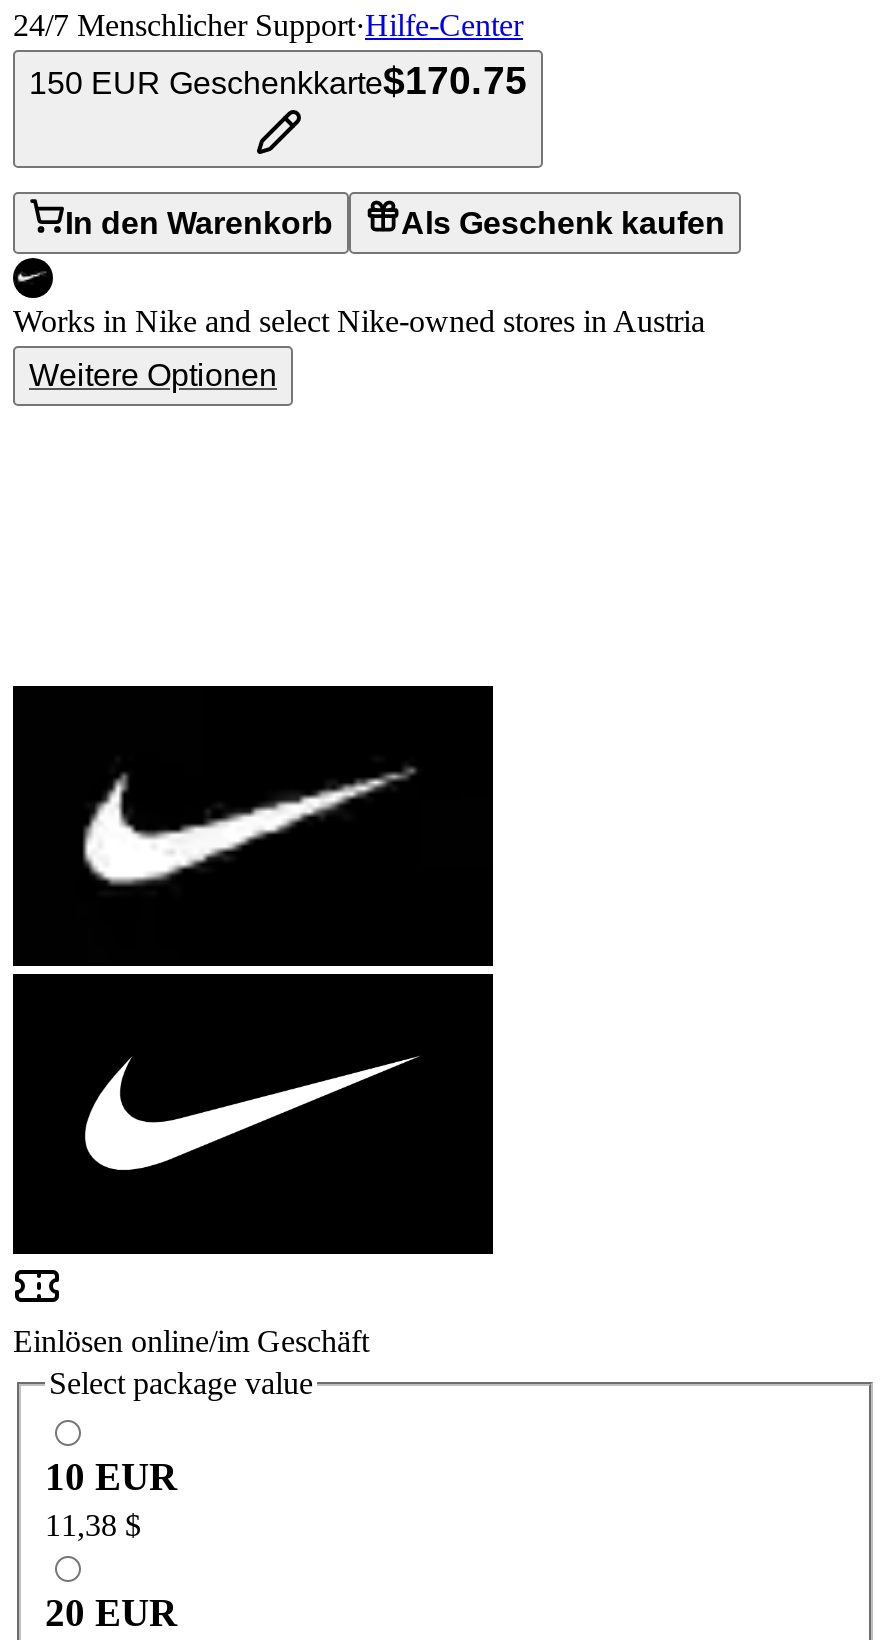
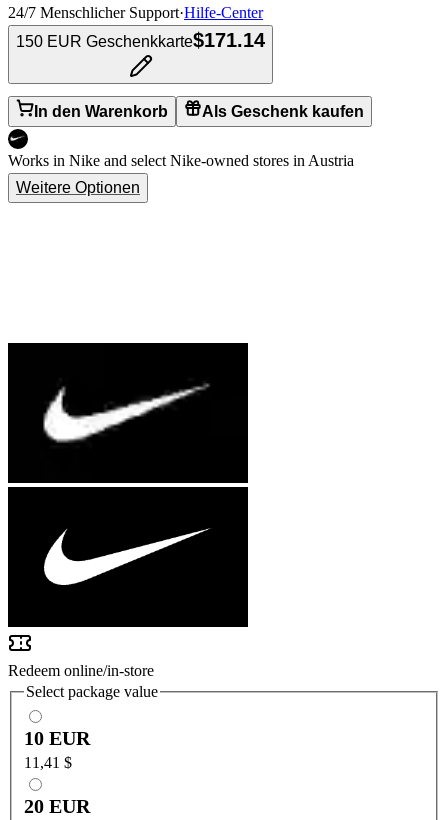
[29,58,527,102] 150 EUR Geschenkkarte$170.75 -> [16,29,265,51] 150 EUR Geschenkkarte$171.14
[13,1324,369,1358] Einlösen online/im Geschäft -> [8,662,154,679] Redeem online/in-store
[45,1507,141,1541] 11,38 $ -> [24,754,72,771] 11,41 $

